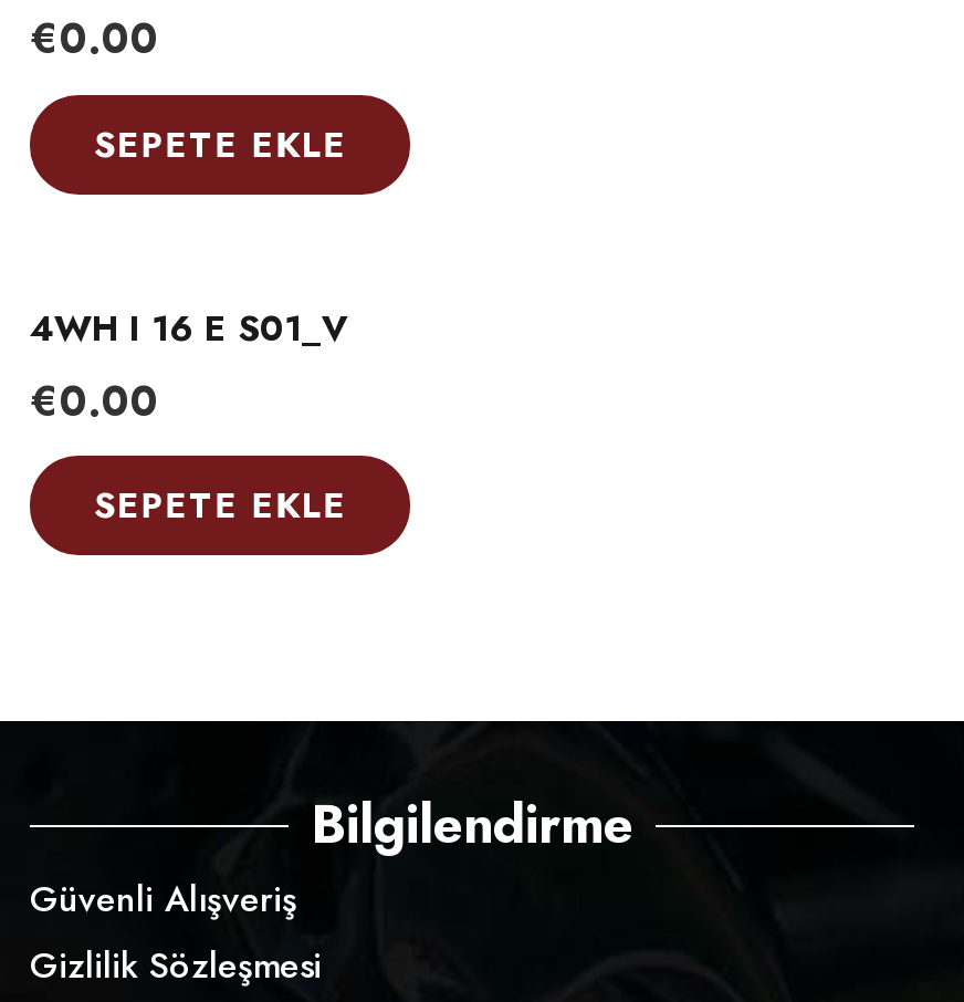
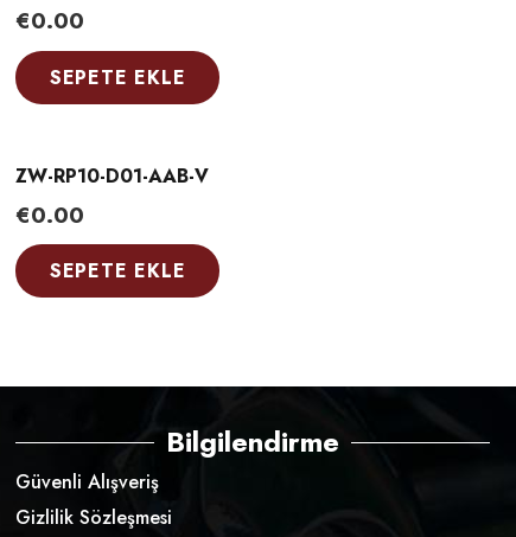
[30,303,348,354] 4WH I 16 E S01_V -> [15,162,209,190] ZW-RP10-D01-AAB-V

